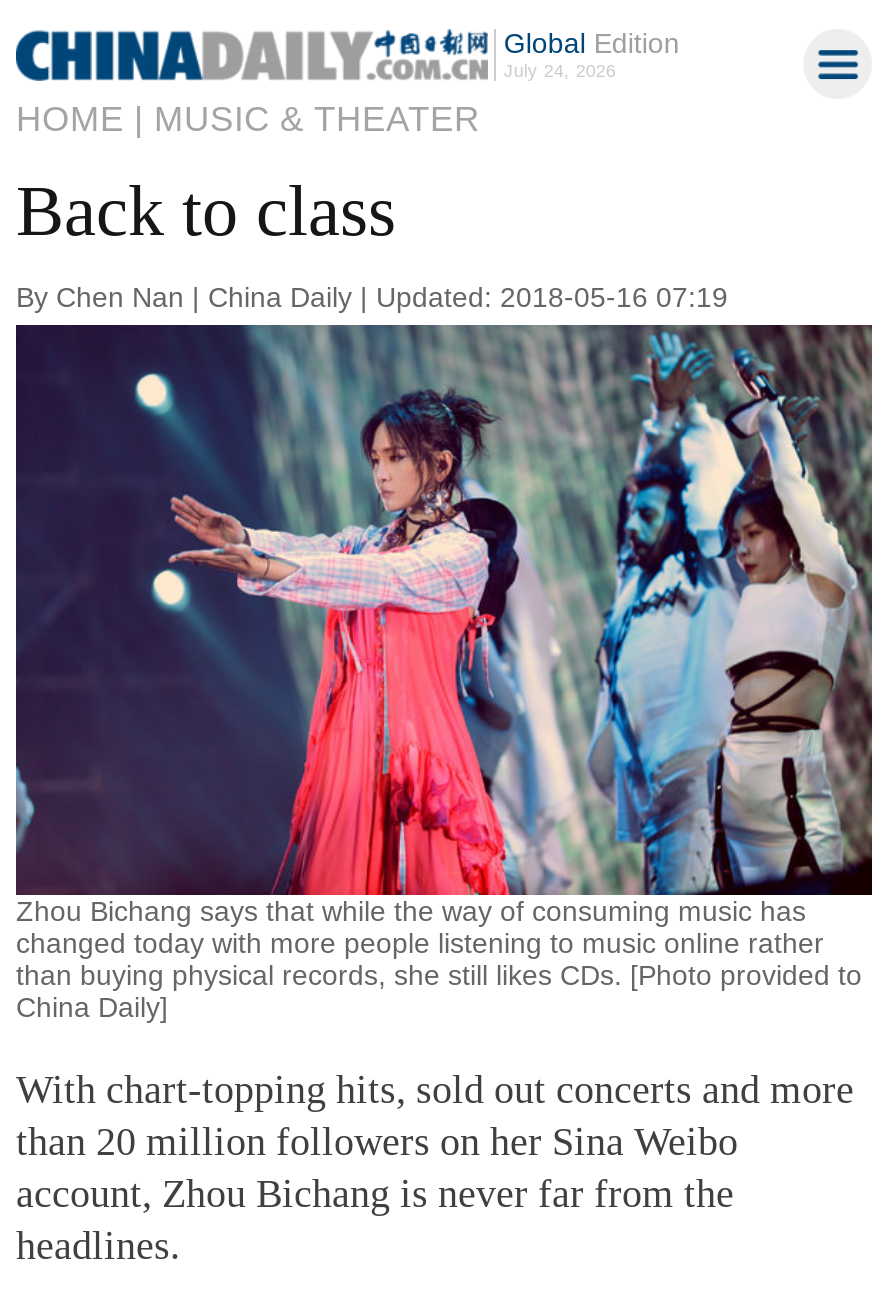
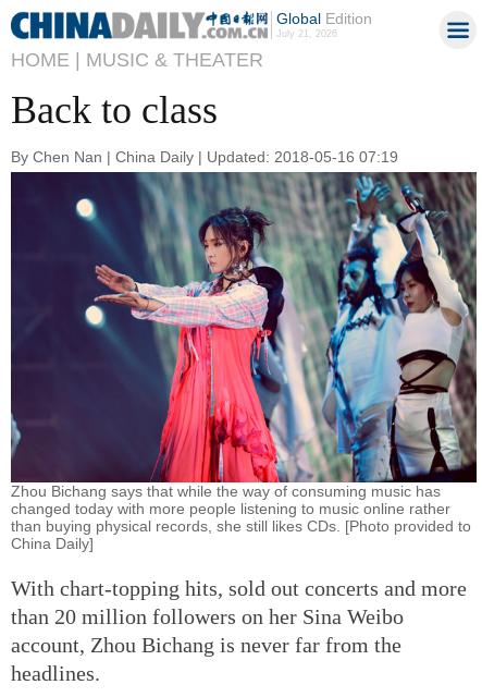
[504,61,616,81] July 24, 2026 -> [276,28,337,39] July 21, 2026

